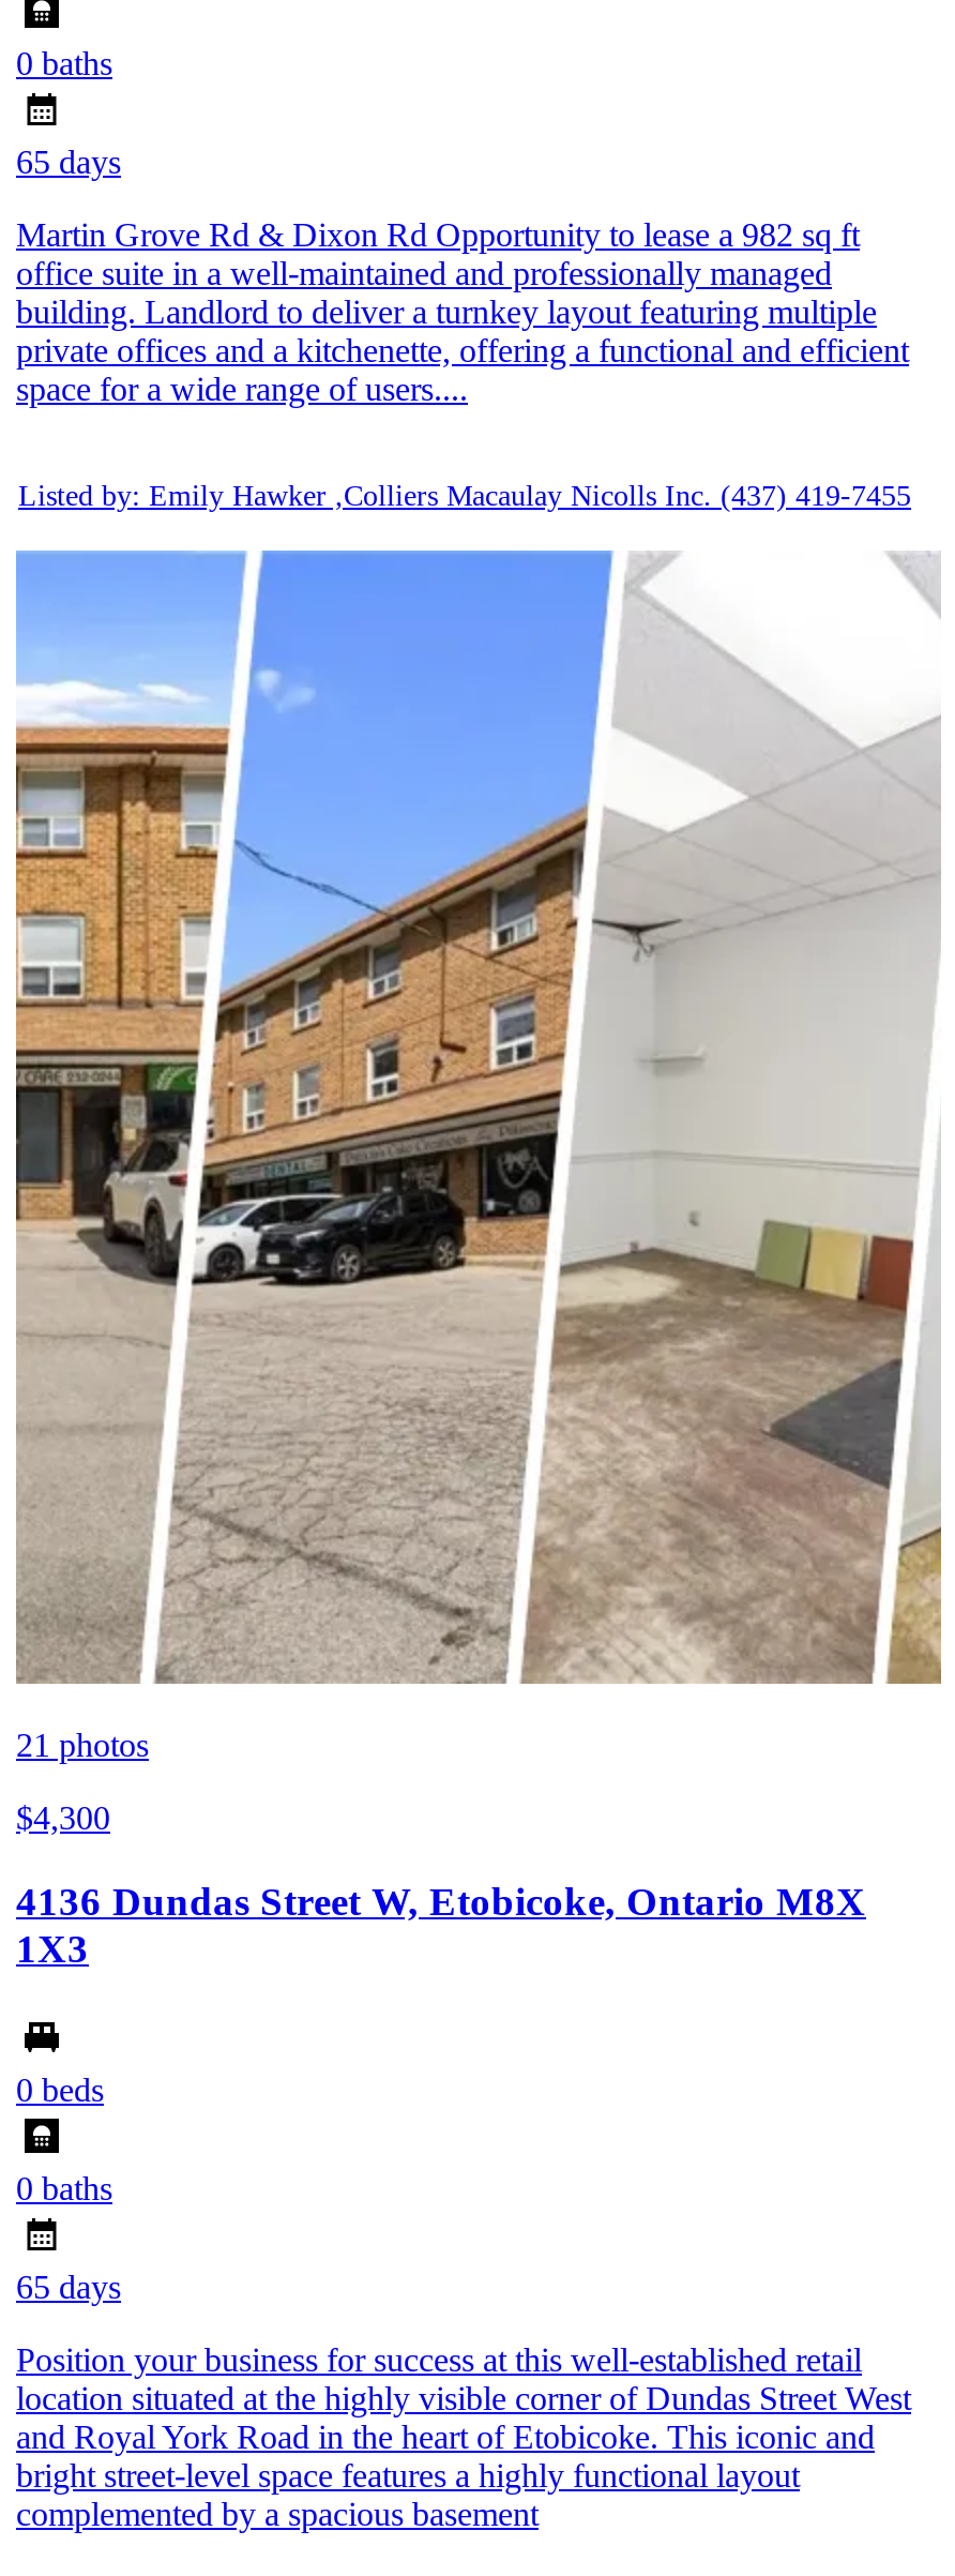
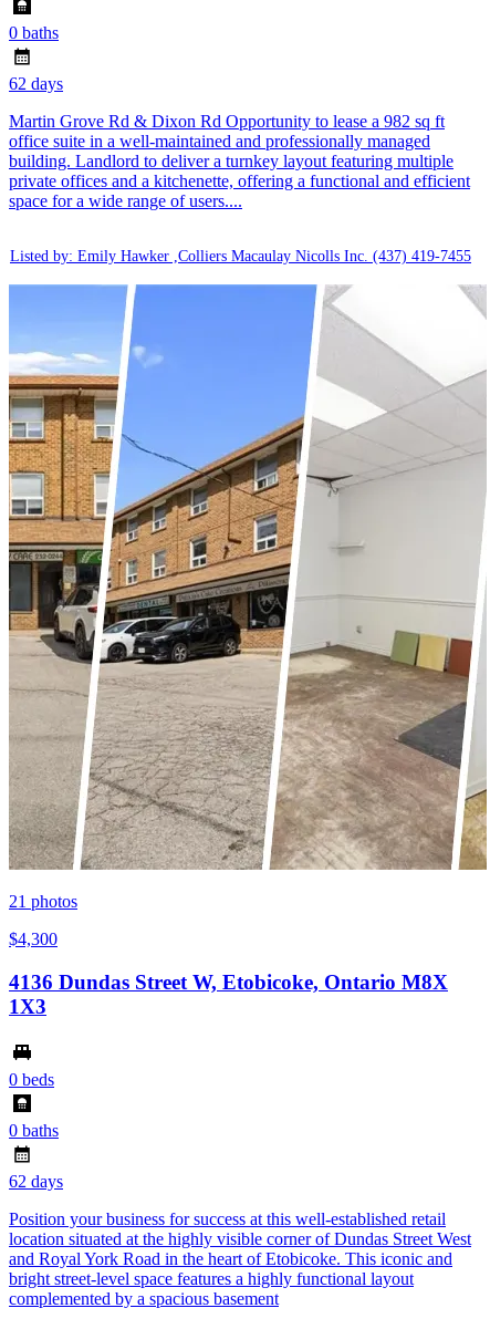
[16,143,121,180] 65 days -> [9,74,63,93] 62 days
[16,2269,121,2306] 65 days -> [9,1172,63,1191] 62 days

